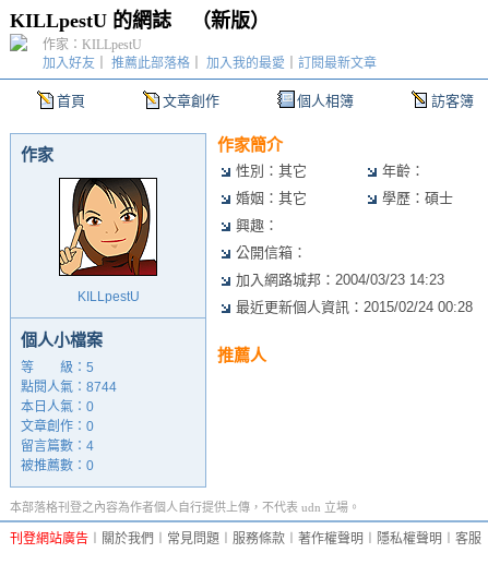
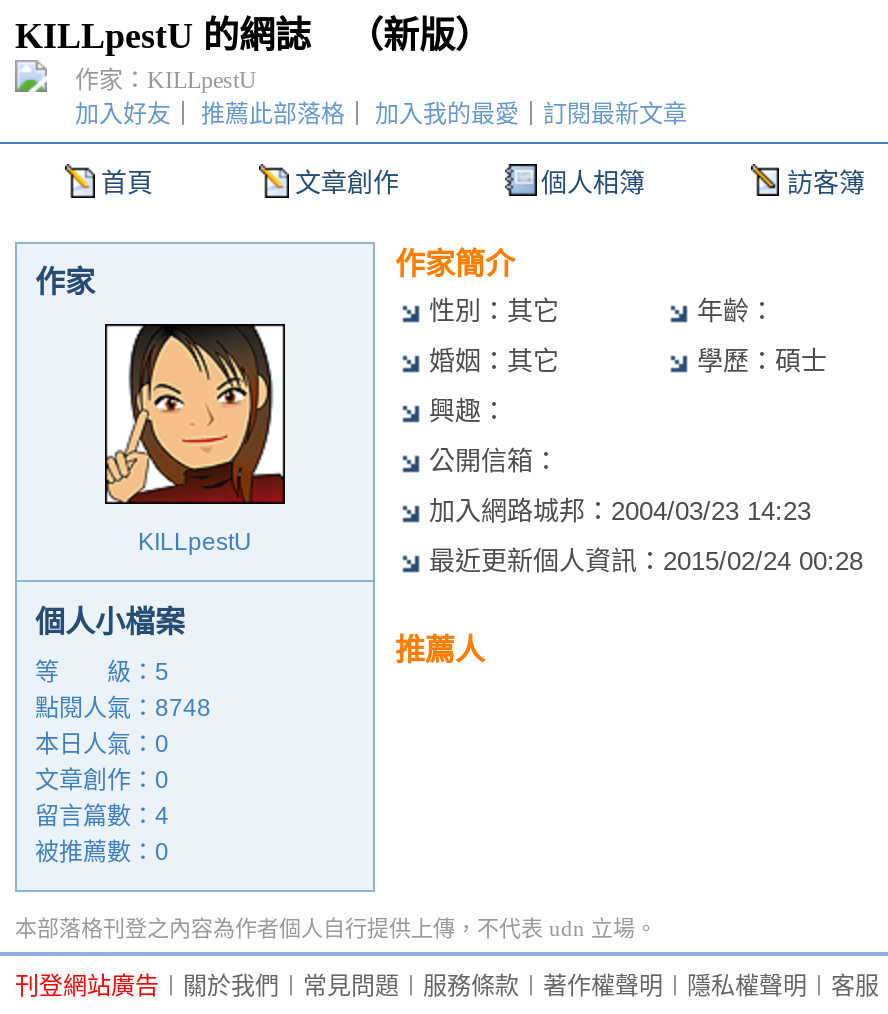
[21,380,117,395] 點閱人氣：8744 -> [35,694,211,722] 點閱人氣：8748

